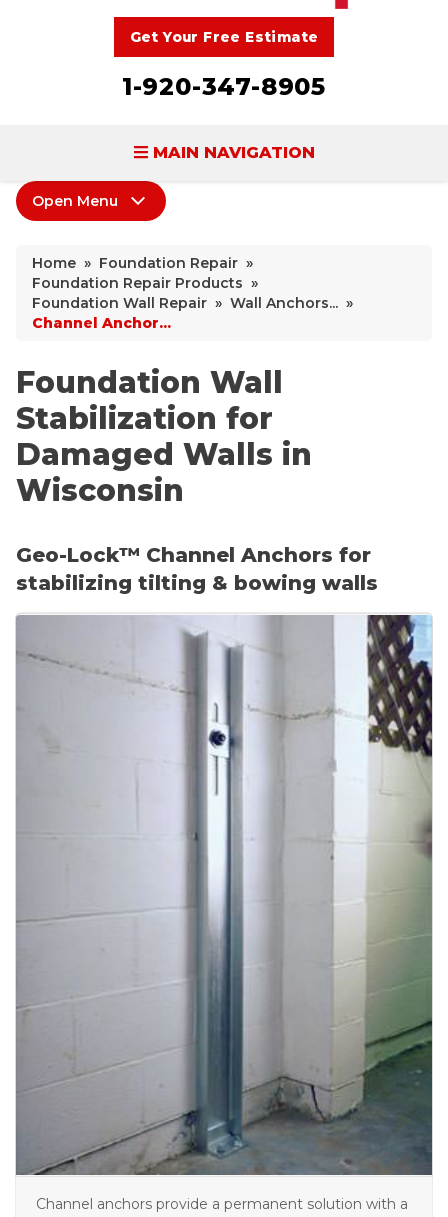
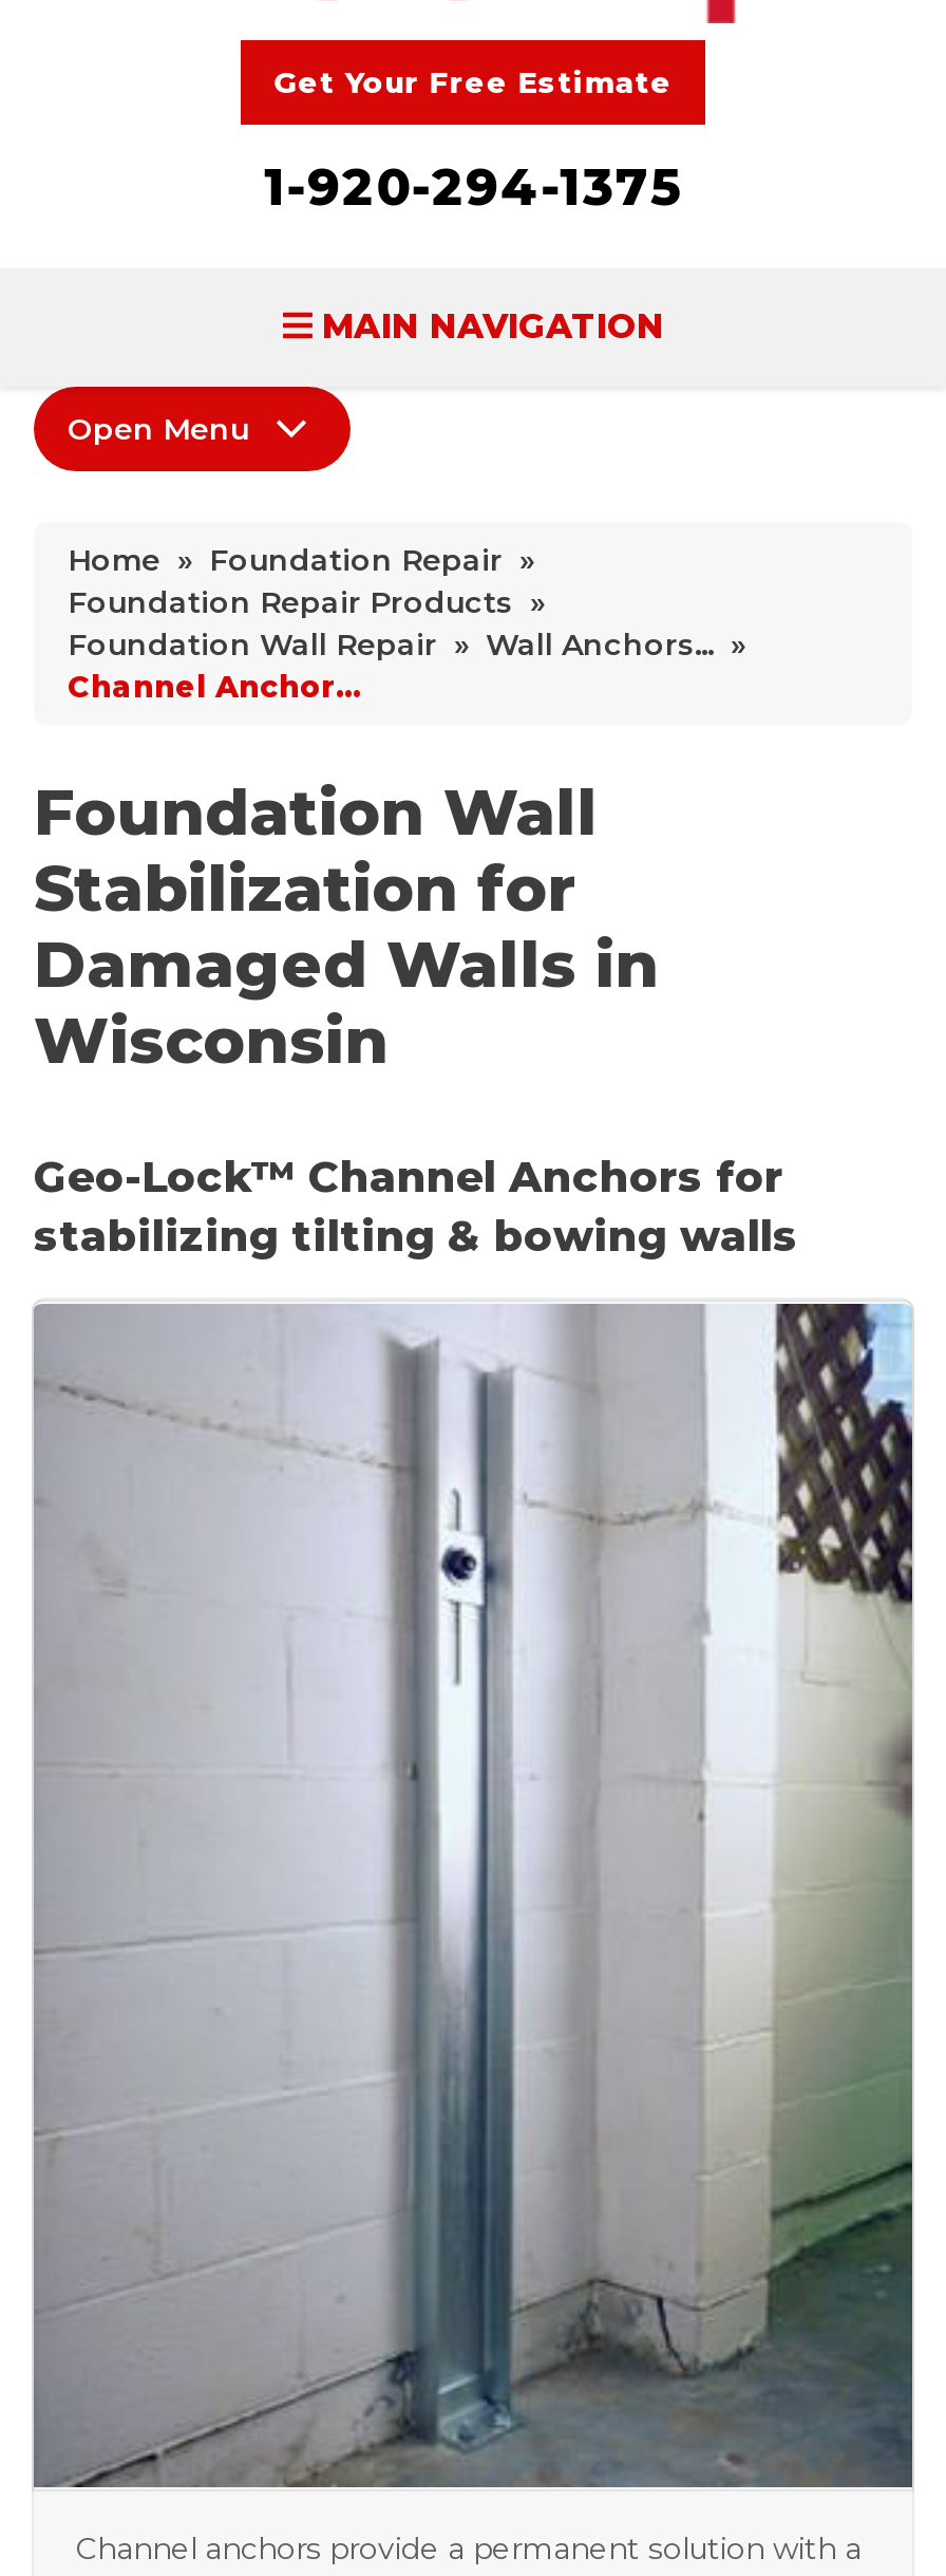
[122,72,326,101] 1-920-347-8905 -> [264,156,682,218] 1-920-294-1375

